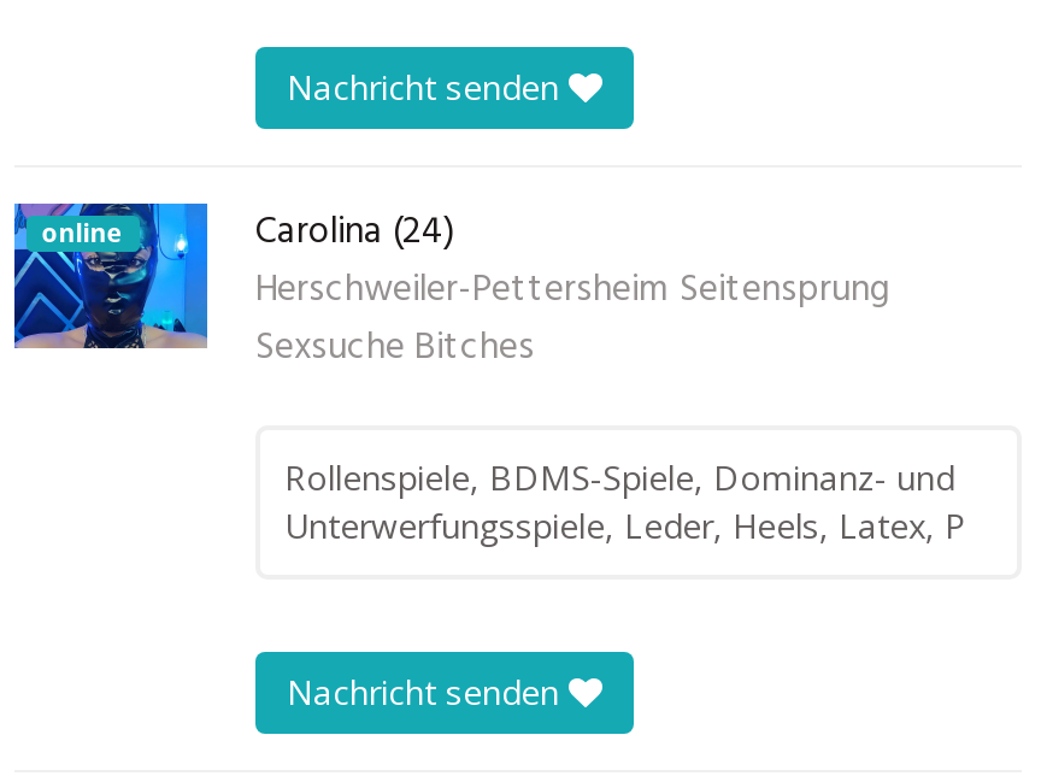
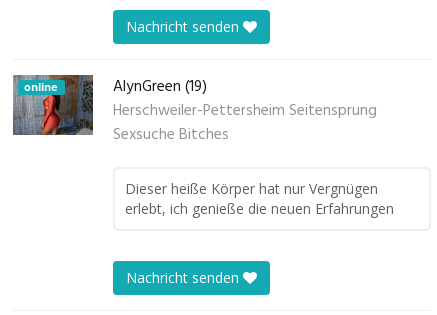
[12,201,455,351] [image] | Carolina (24) -> [12,74,207,136] [image] | AlynGreen (19)
[284,454,966,548] Rollenspiele, BDMS-Spiele, Dominanz- und | Unterwerfungsspiele, Leder, Heels, Latex, P -> [125,179,394,218] Dieser heiße Körper hat nur Vergnügen | erlebt, ich genieße die neuen Erfahrungen

